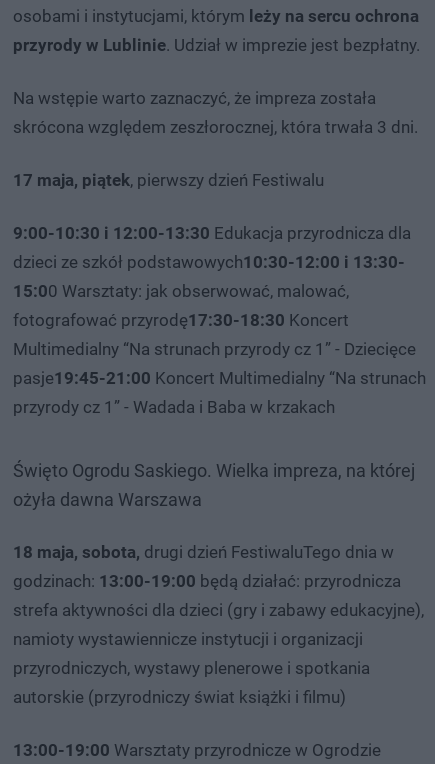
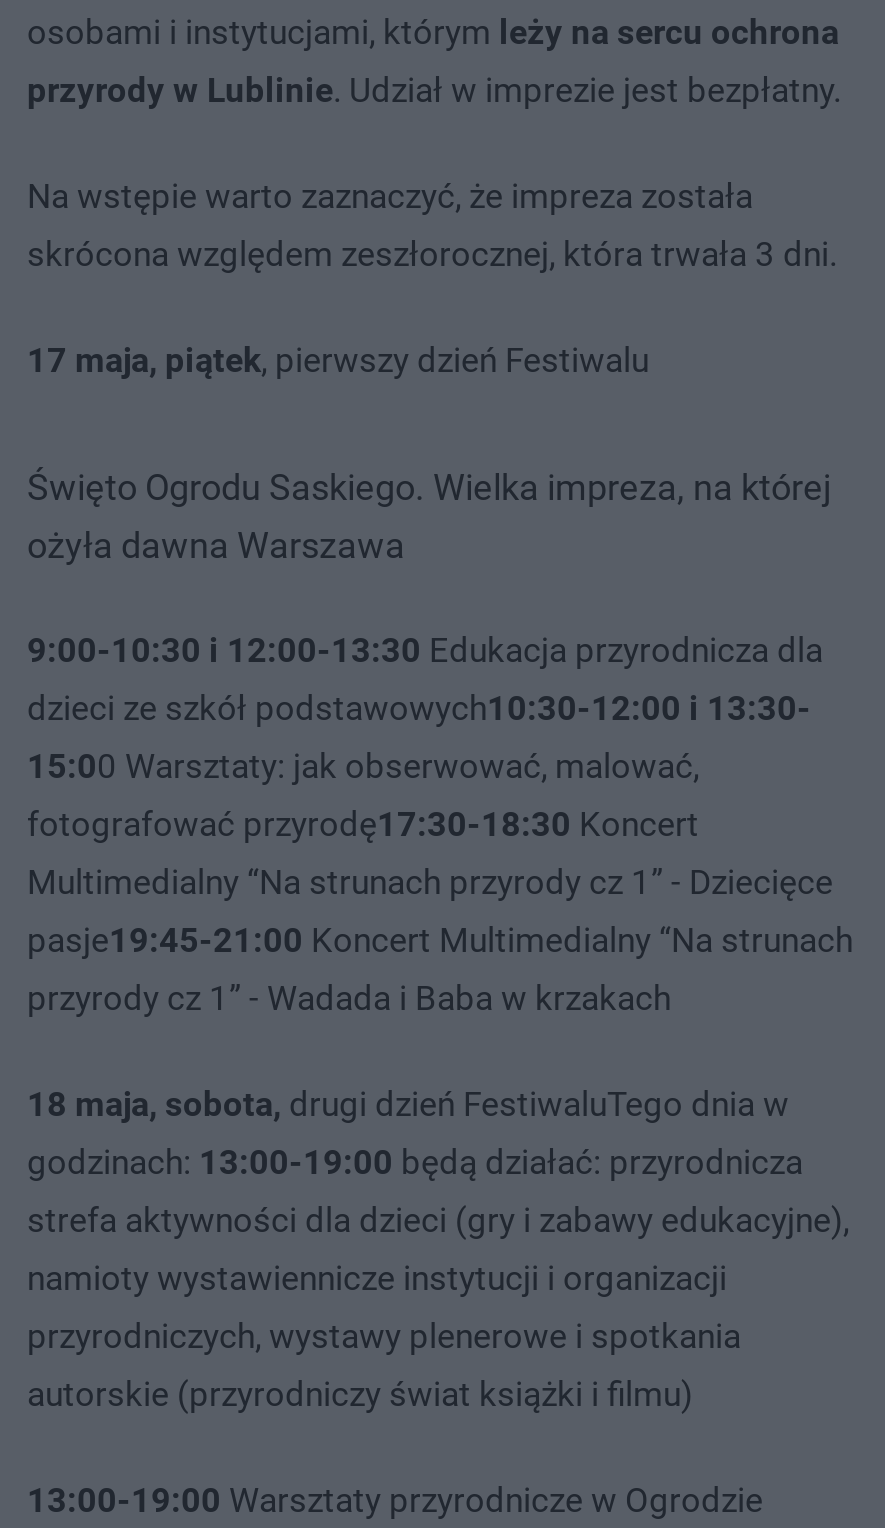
moved [13,223,426,417] -> [27,629,853,1017]: 9:00-10:30 i 12:00-13:30 Edukacja przyrodnicza dla | dzieci ze szkół podstawowych10:30-12:00 i 13:30- | 15:00 Warsztaty: jak obserwować, malować, | fotografować przyrodę17:30-18:30 Koncert | Multimedialny “Na strunach przyrody cz 1” - Dziecięce | pasje19:45-21:00 Koncert Multimedialny “Na strunach | przyrody cz 1” - Wadada i Baba w krzakach
moved [13,460,415,510] -> [27,465,831,565]: Święto Ogrodu Saskiego. Wielka impreza, na której | ożyła dawna Warszawa

